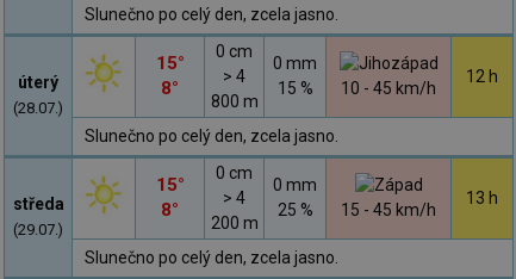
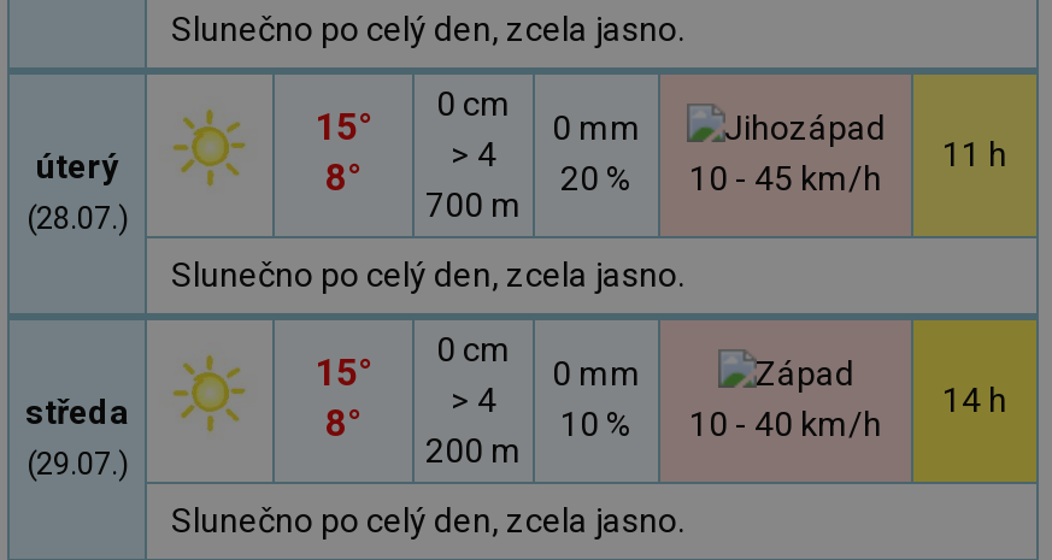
[466,67,498,86] 12 h -> [942,135,1007,174] 11 h
[277,79,436,98] 15 % 10 - 45 km/h -> [560,159,882,198] 20 % 10 - 45 km/h
[210,92,258,111] 800 m -> [425,186,522,224] 700 m
[466,189,498,208] 13 h -> [942,381,1007,419] 14 h
[277,200,313,220] 25 % -> [560,405,633,443] 10 %
[341,200,436,220] 15 - 45 km/h -> [689,405,882,443] 10 - 40 km/h

